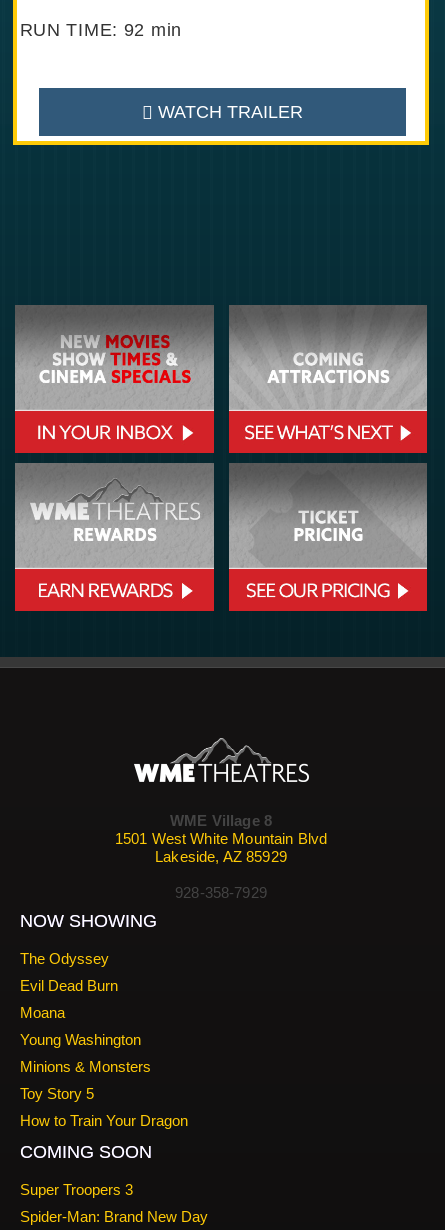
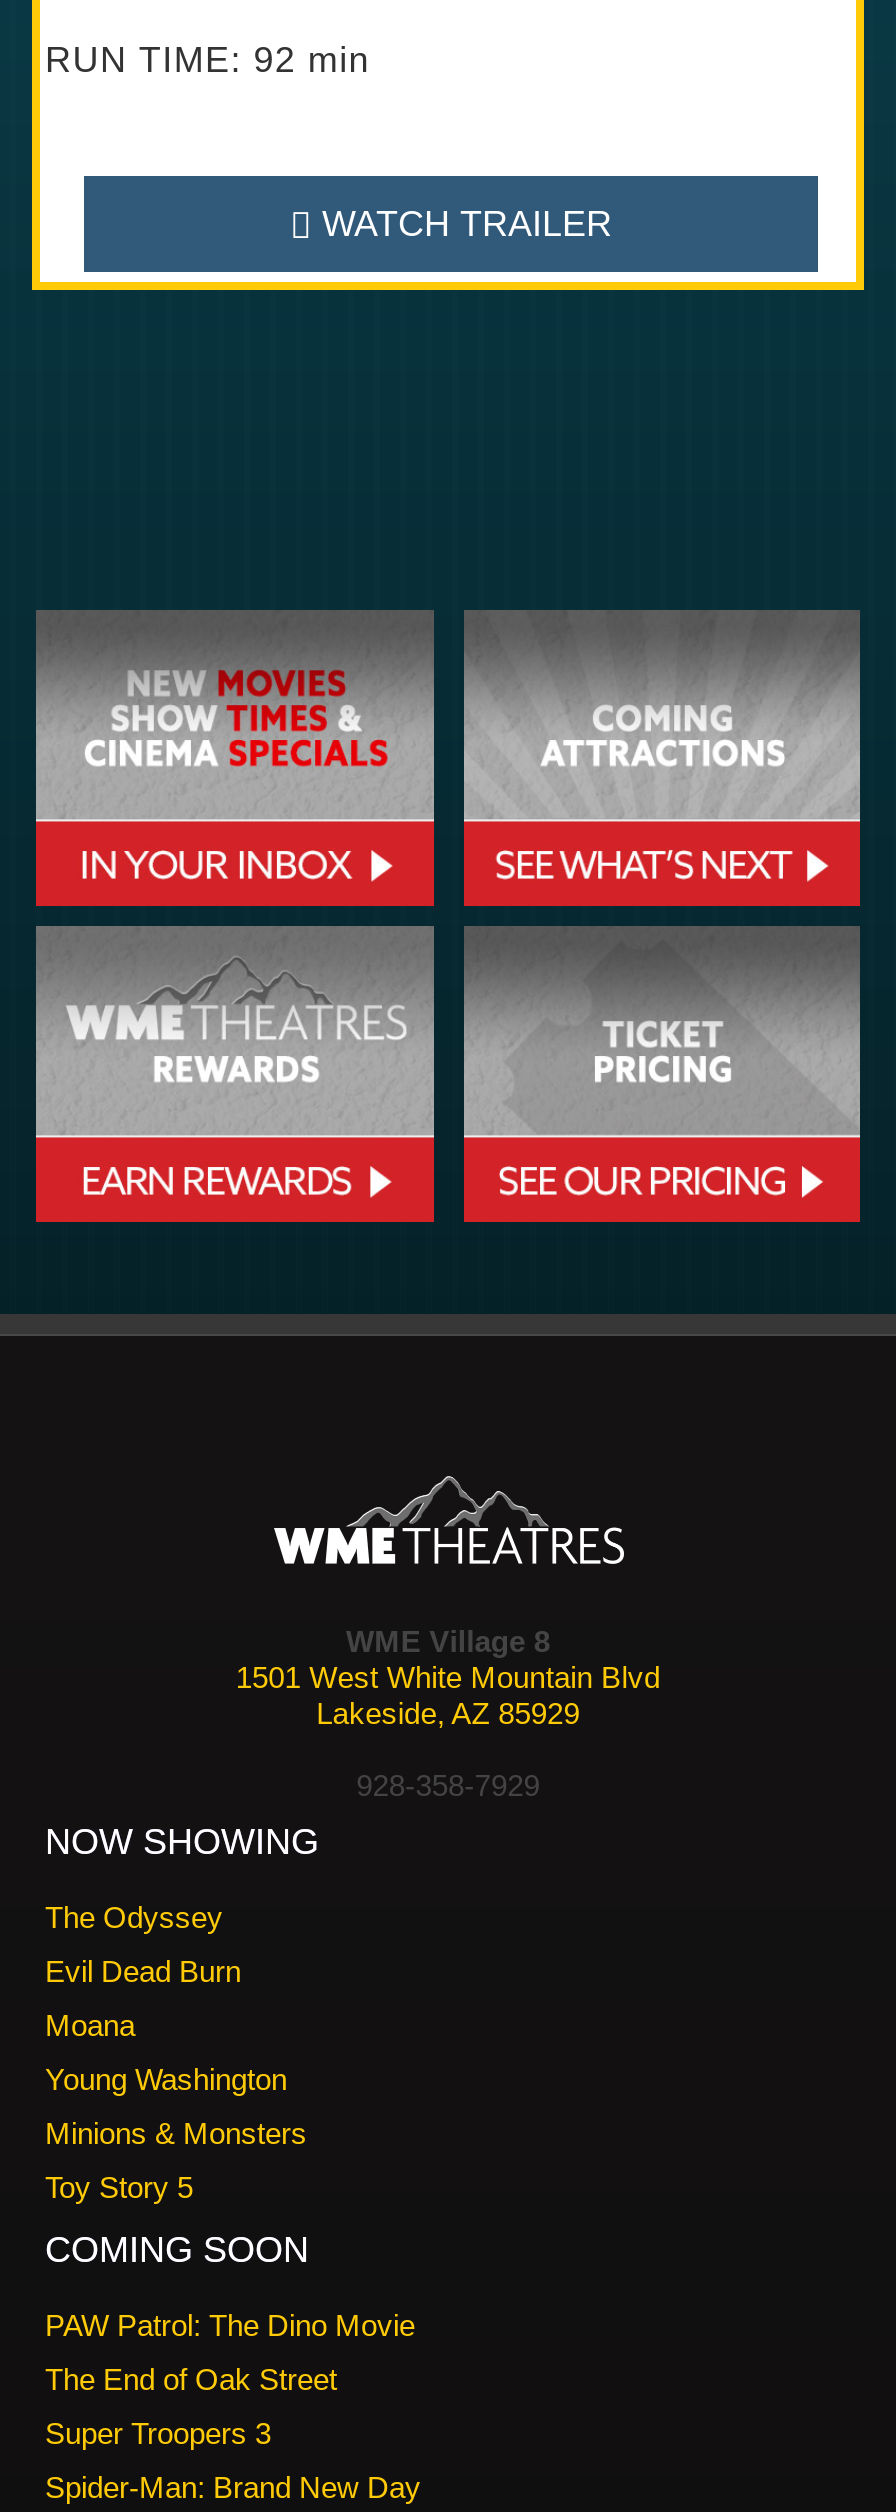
[19,1112,187,1129] How to Train Your Dragon -> none
moved [19,1142,151,1162] -> [45,2229,309,2269]: COMING SOON
none -> [45,2307,415,2395] PAW Patrol: The Dino Movie | The End of Oak Street

